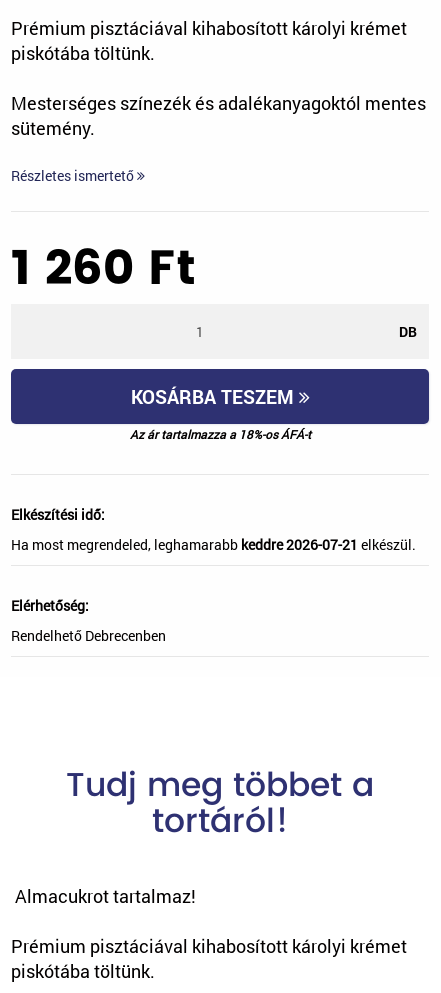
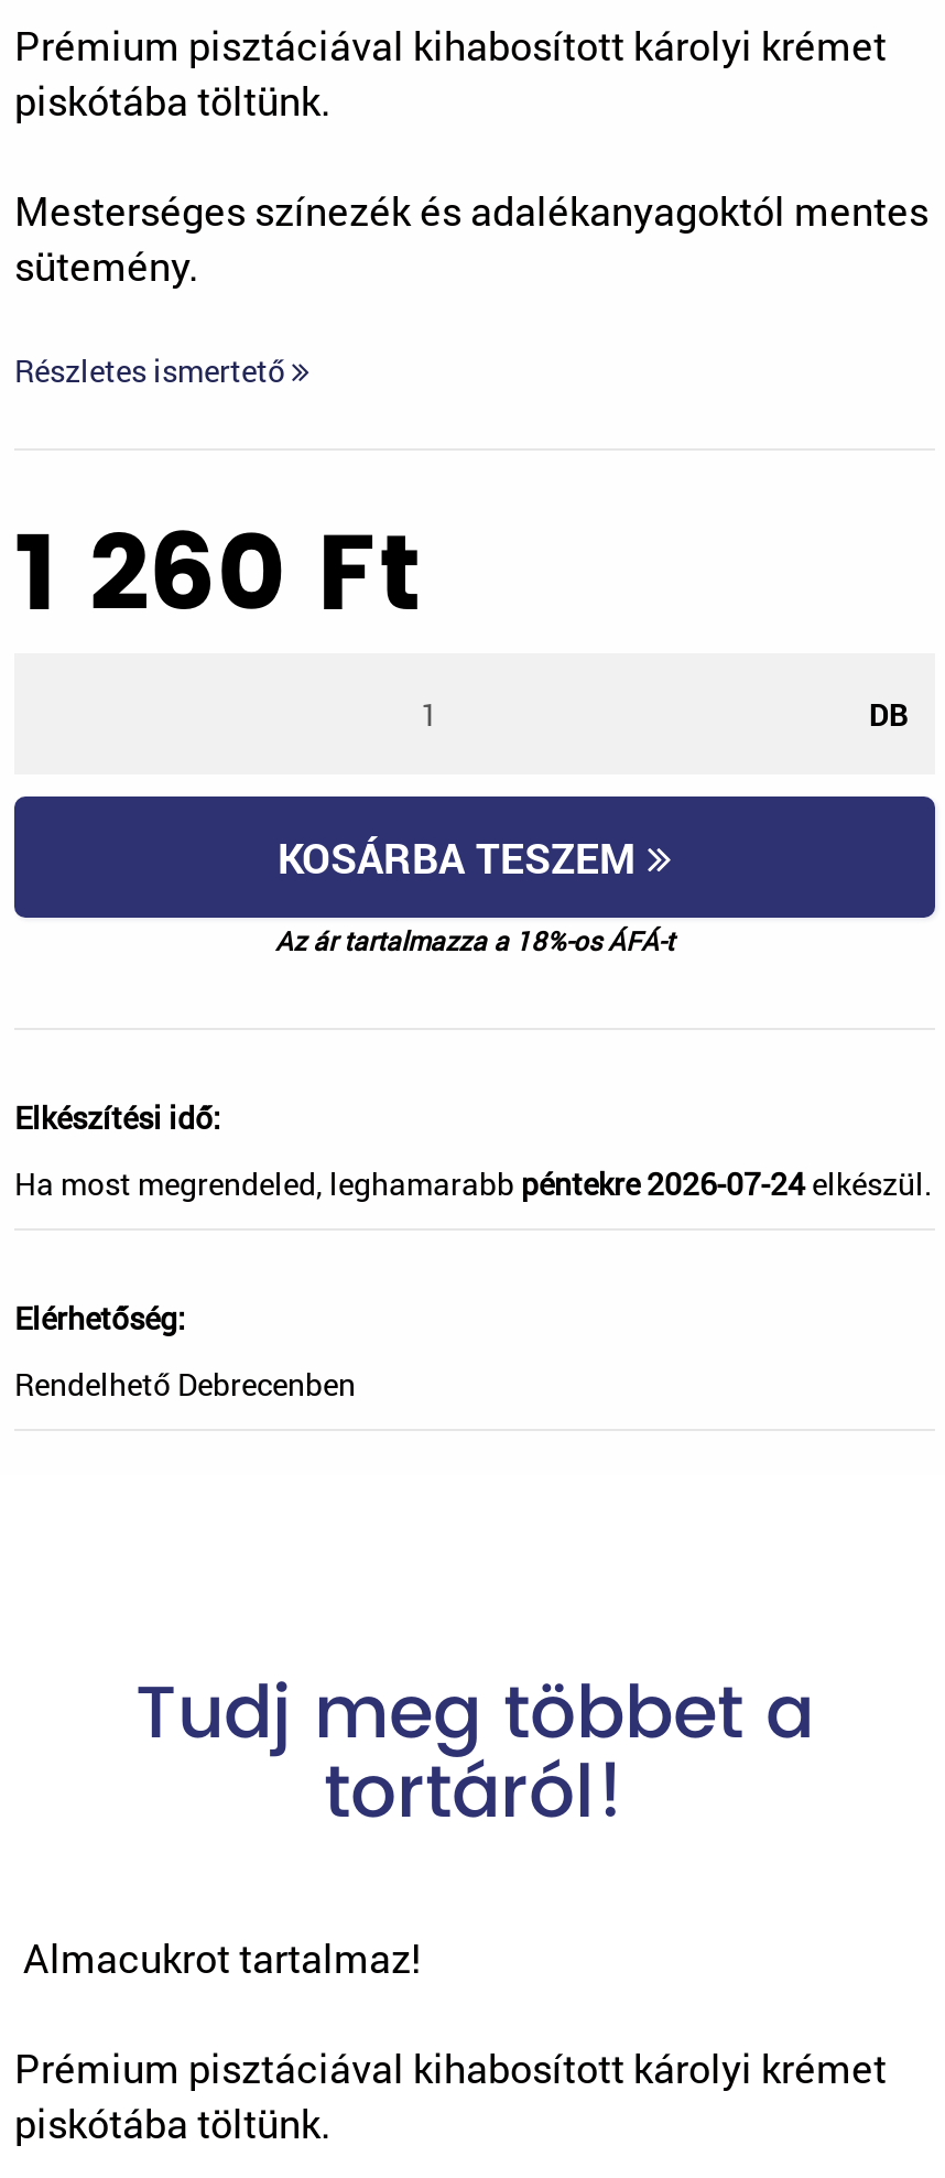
[11,535,416,554] Ha most megrendeled, leghamarabb keddre 2026-07-21 elkészül. -> [14,1162,933,1204] Ha most megrendeled, leghamarabb péntekre 2026-07-24 elkészül.

